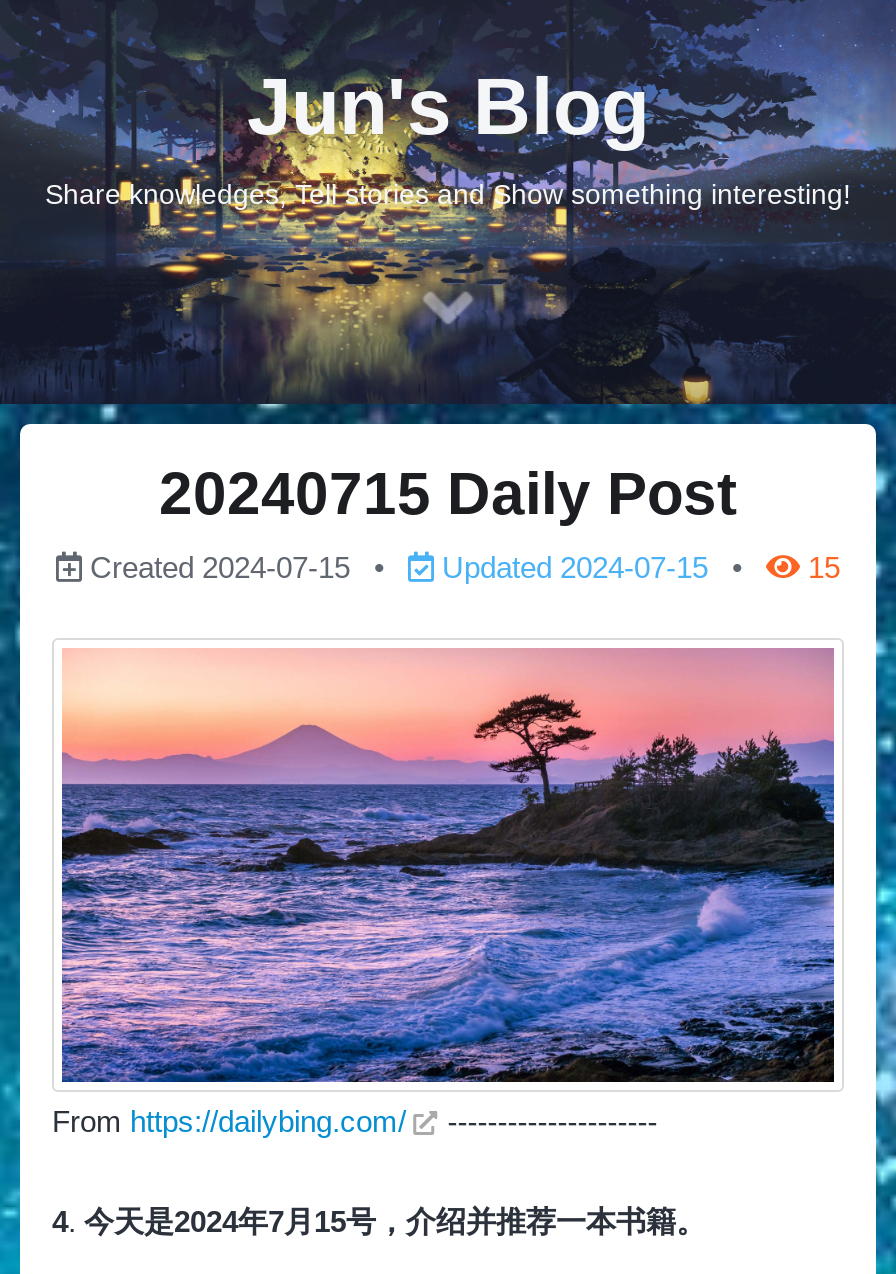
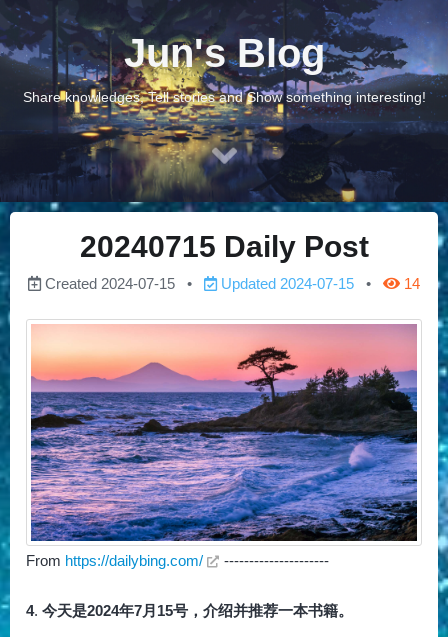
[808,550,840,584] 15 -> [404,275,420,292] 14

